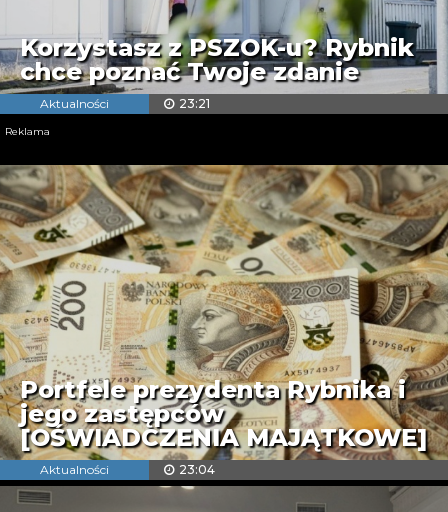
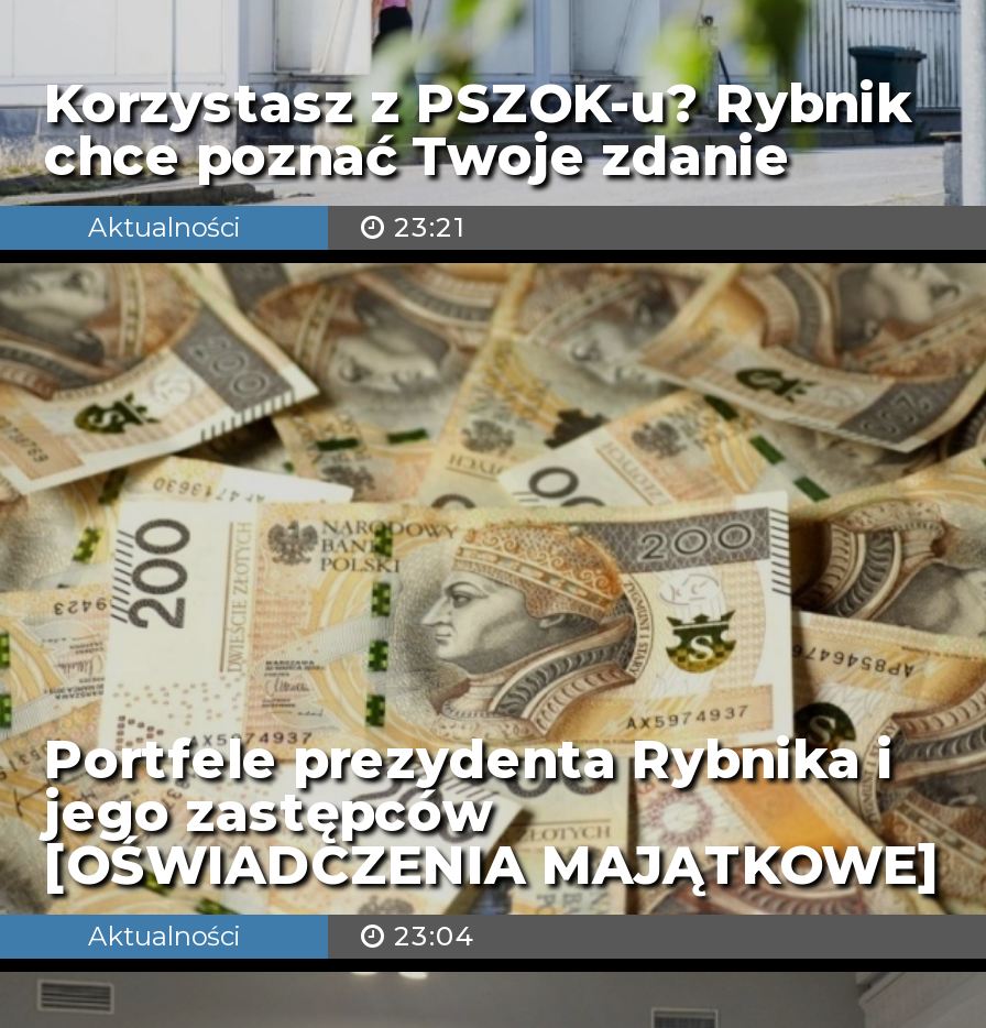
[5,125,50,138] Reklama -> none

